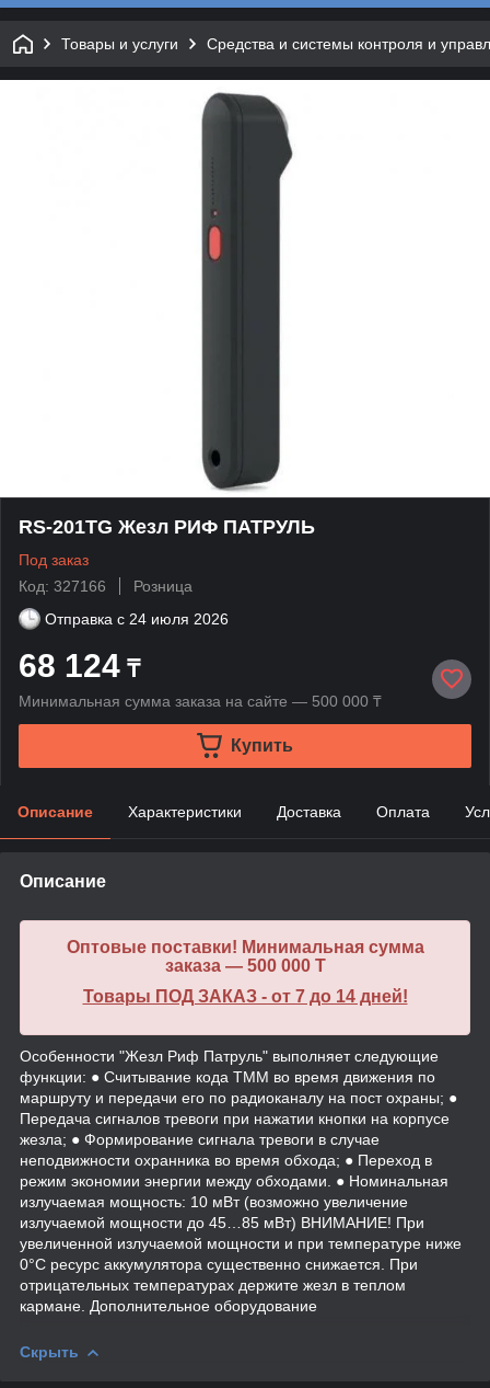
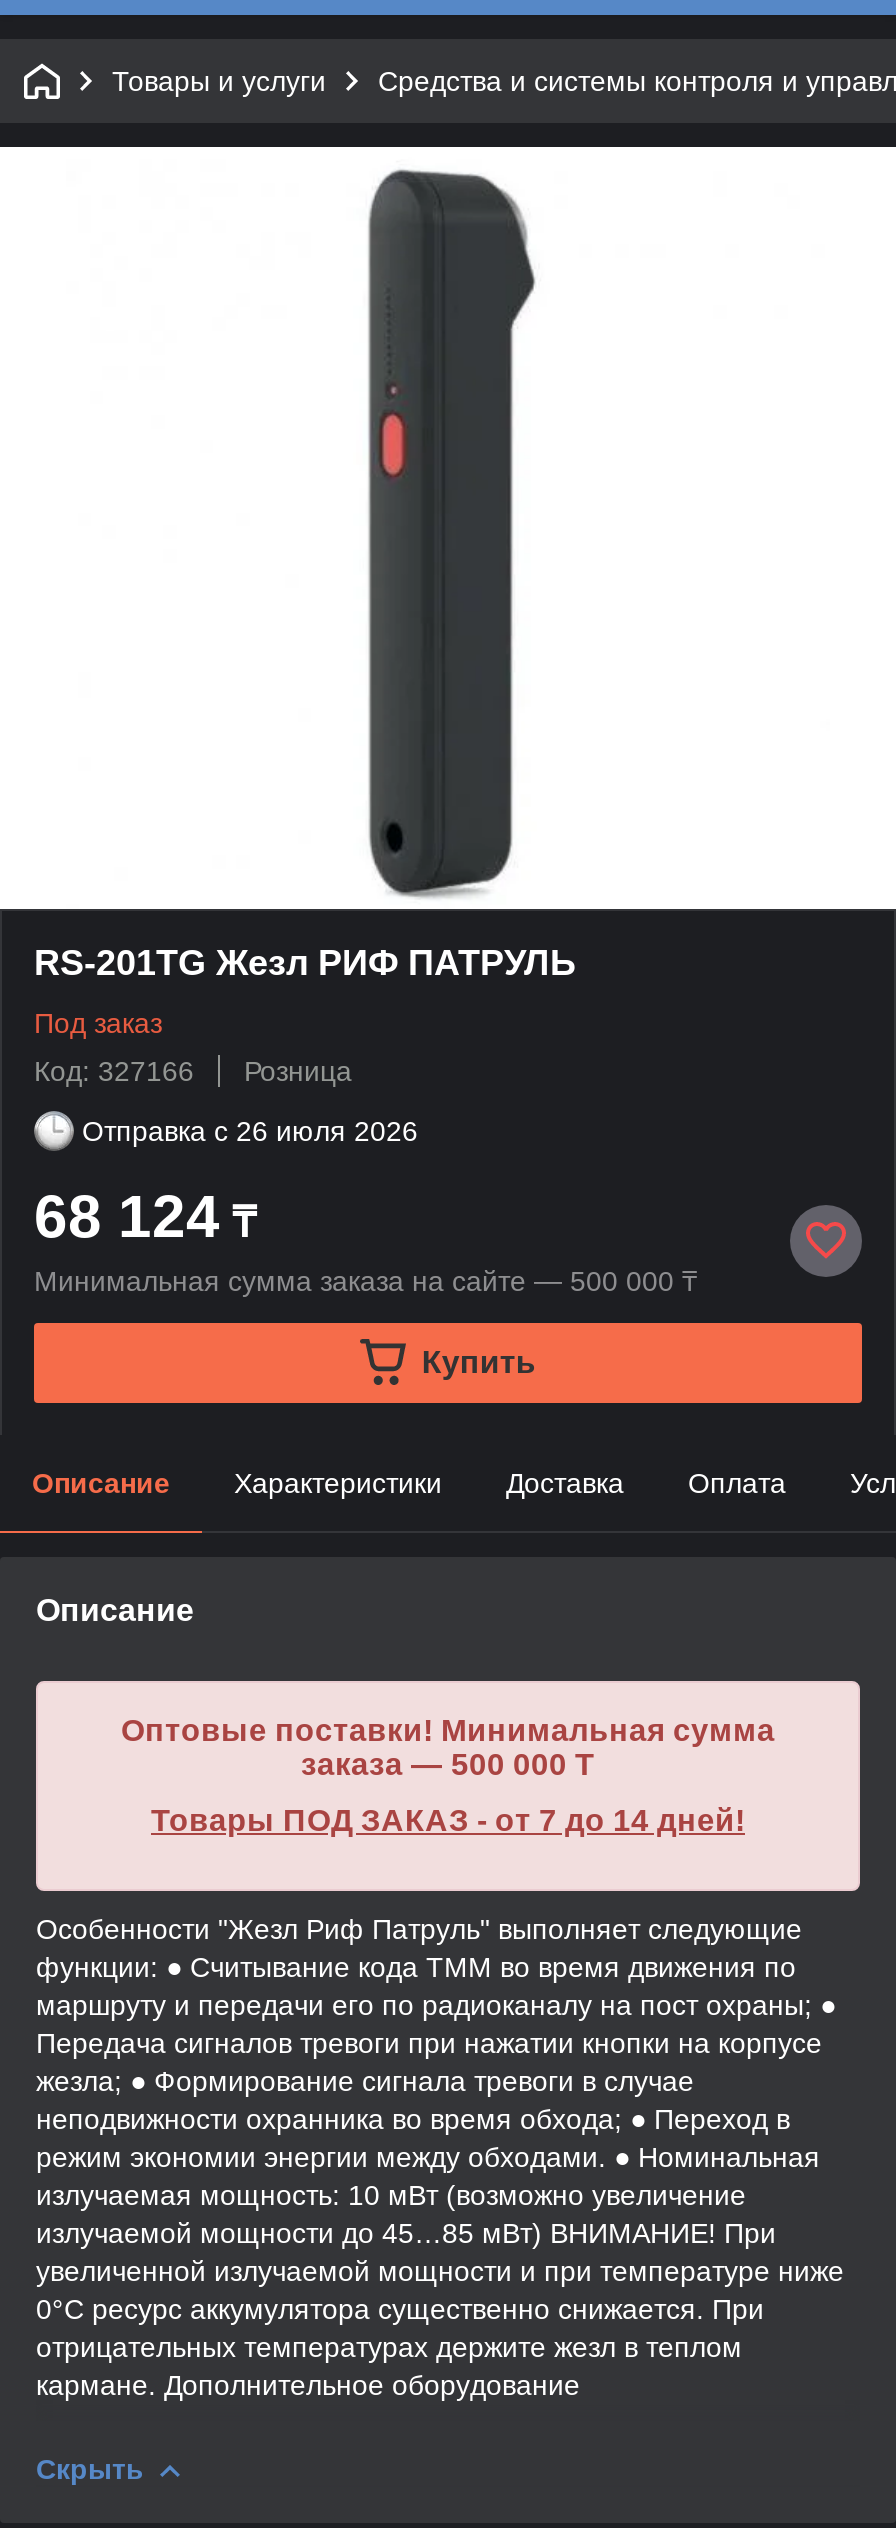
[45,610,229,628] Отправка с 24 июля 2026 -> [82,1115,418,1147] Отправка с 26 июля 2026

